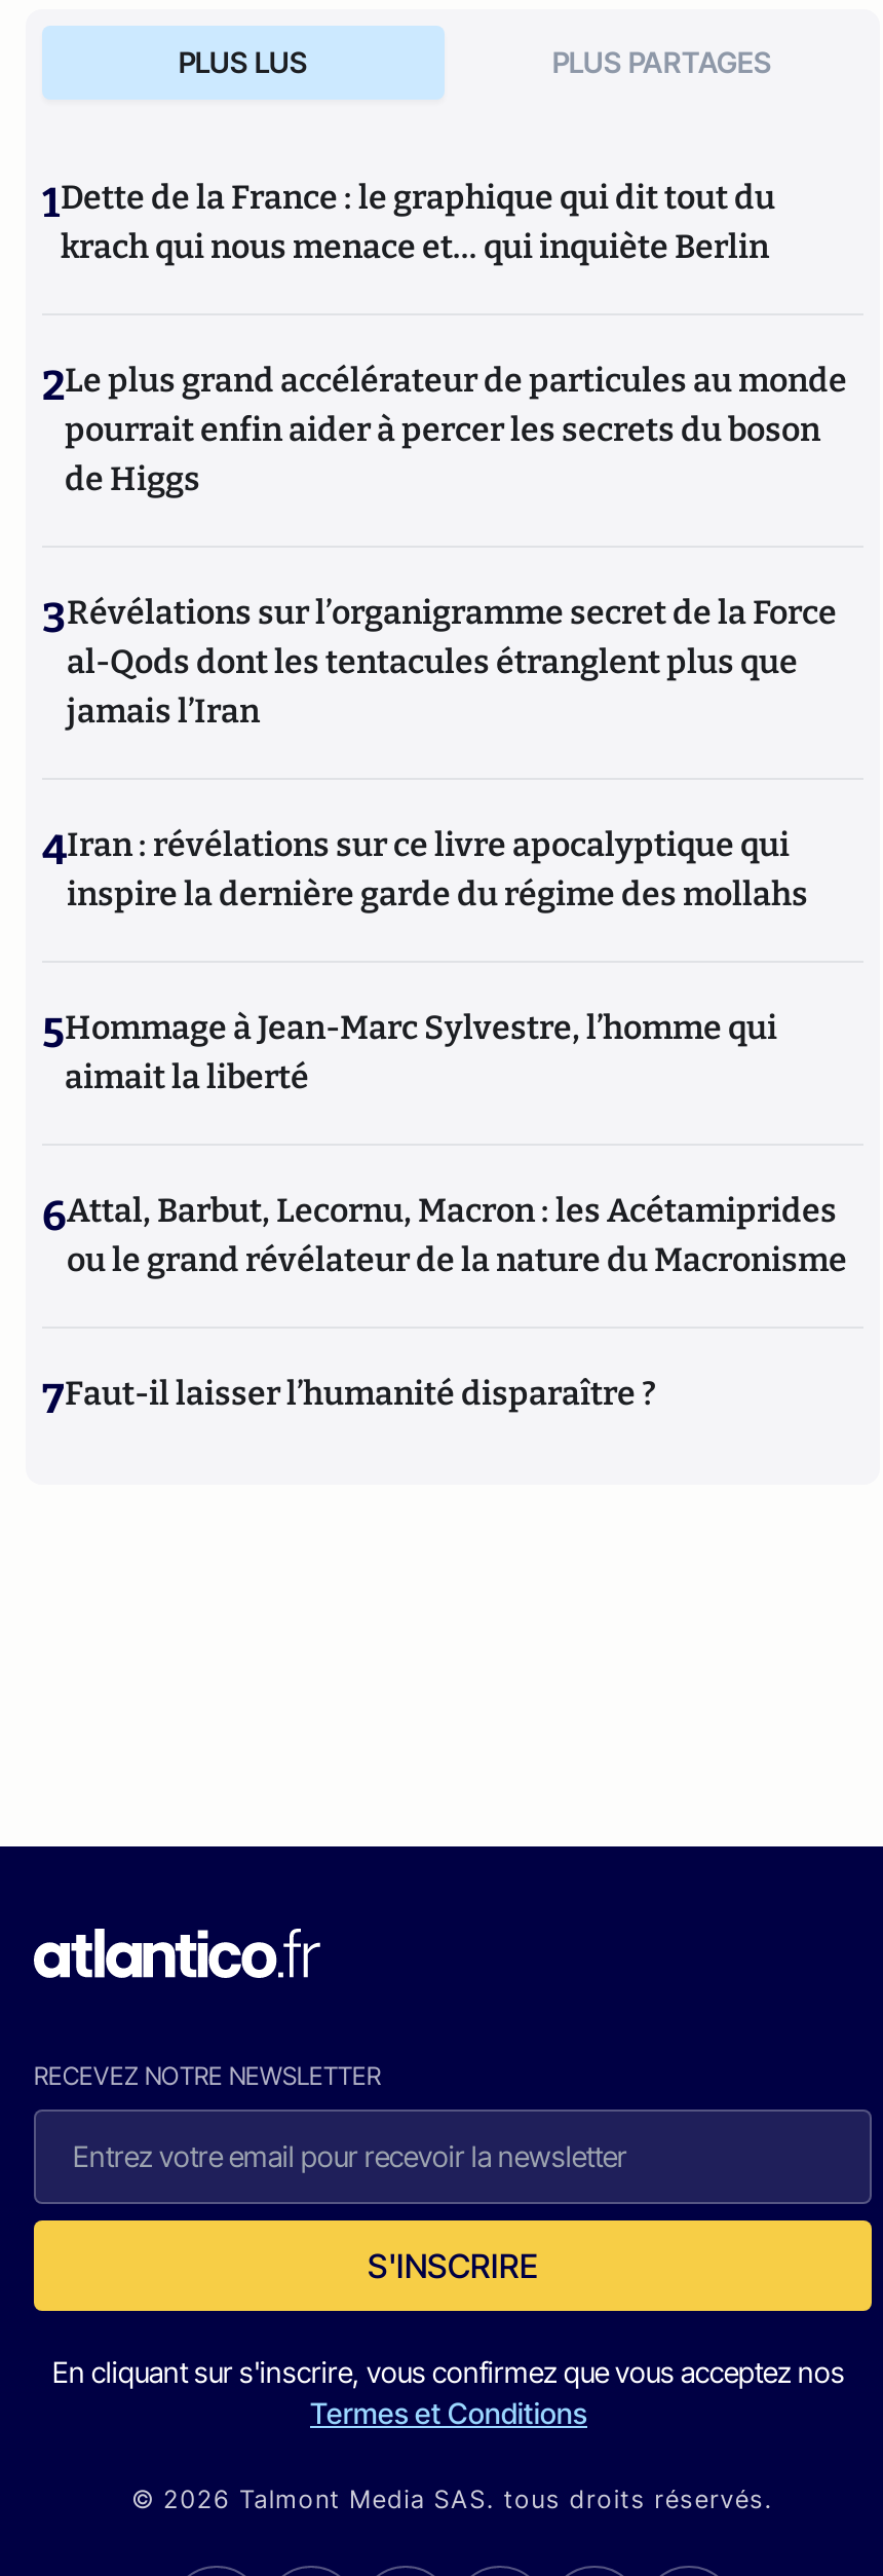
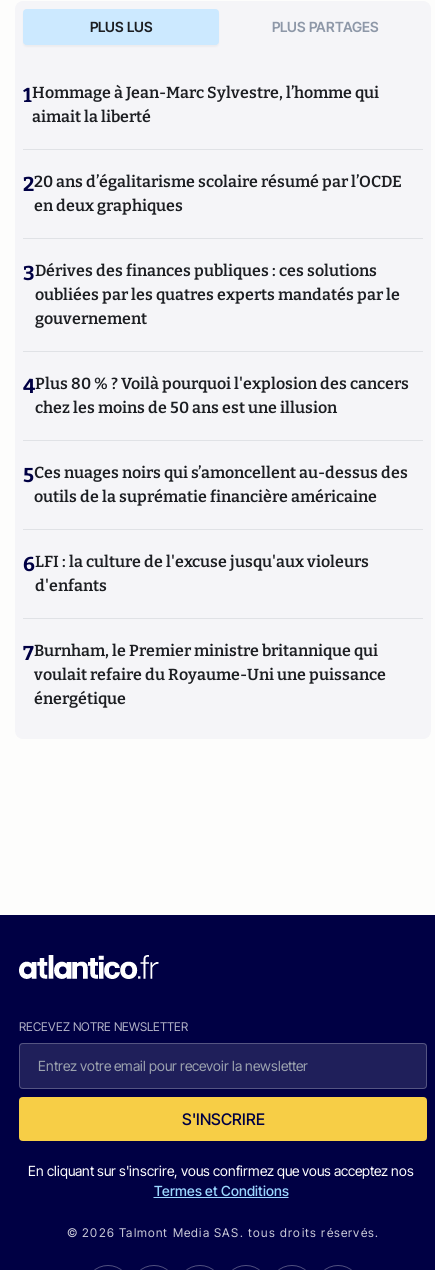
[42,177,847,1057] 1Dette de la France : le graphique qui dit tout du | krach qui nous menace et… qui inquiète Berlin | 2Le plus grand accélérateur de particules au monde | pourrait enfin aider à percer les secrets du boson | de Higgs | 3Révélations sur l’organigramme secret de la Force | al-Qods dont les tentacules étranglent plus que | jamais l’Iran | 4Iran : révélations sur ce livre apocalyptique qui | inspire la dernière garde du régime des mollahs | 5Hommage à Jean-Marc Sylvestre, l’homme qui -> [23,83,379,107] 1Hommage à Jean-Marc Sylvestre, l’homme qui
moved [65,1057,309,1096] -> [32,107,151,126]: aimait la liberté
[42,1190,847,1423] 6Attal, Barbut, Lecornu, Macron : les Acétamiprides | ou le grand révélateur de la nature du Macronisme | 7Faut-il laisser l’humanité disparaître ? -> [23,172,409,708] 220 ans d’égalitarisme scolaire résumé par l’OCDE | en deux graphiques | 3Dérives des finances publiques : ces solutions | oubliées par les quatres experts mandatés par le | gouvernement | 4Plus 80 % ? Voilà pourquoi l'explosion des cancers | chez les moins de 50 ans est une illusion | 5Ces nuages noirs qui s’amoncellent au-dessus des | outils de la suprématie financière américaine | 6LFI : la culture de l'excuse jusqu'aux violeurs | d'enfants | 7Burnham, le Premier ministre britannique qui | voulait refaire du Royaume-Uni une puissance | énergétique

